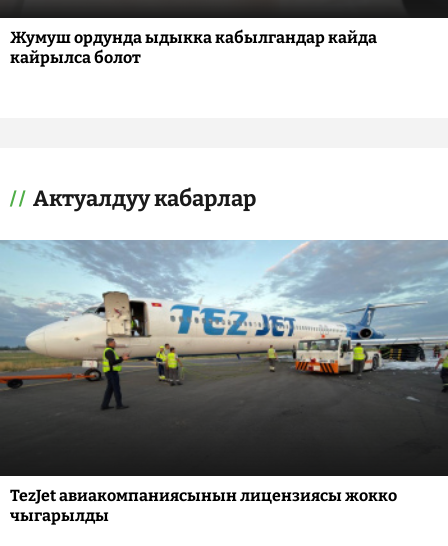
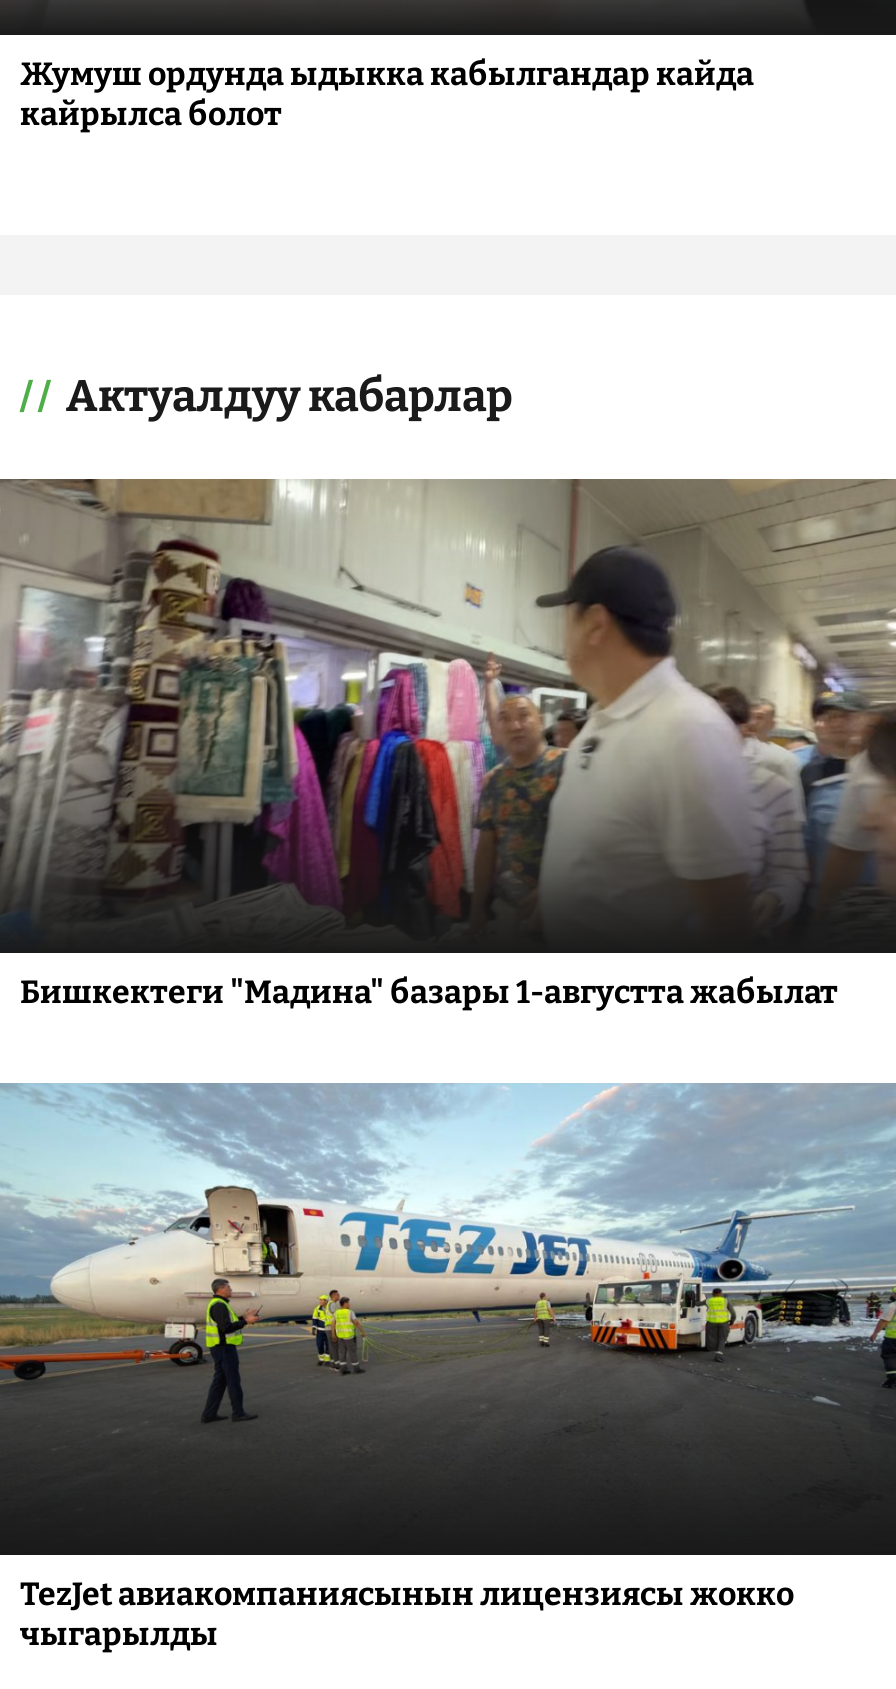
none -> [6,476,890,1010] [image] | Бишкектеги "Мадина" базары 1-августта жабылат

